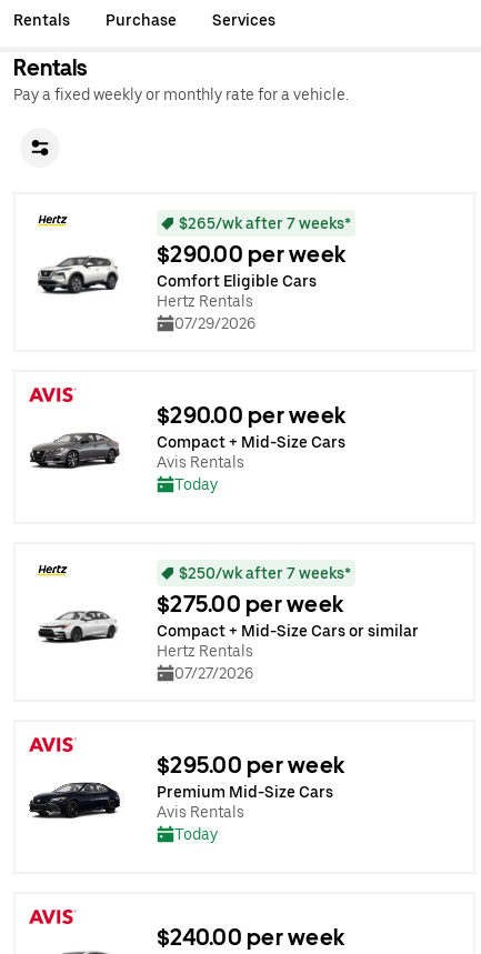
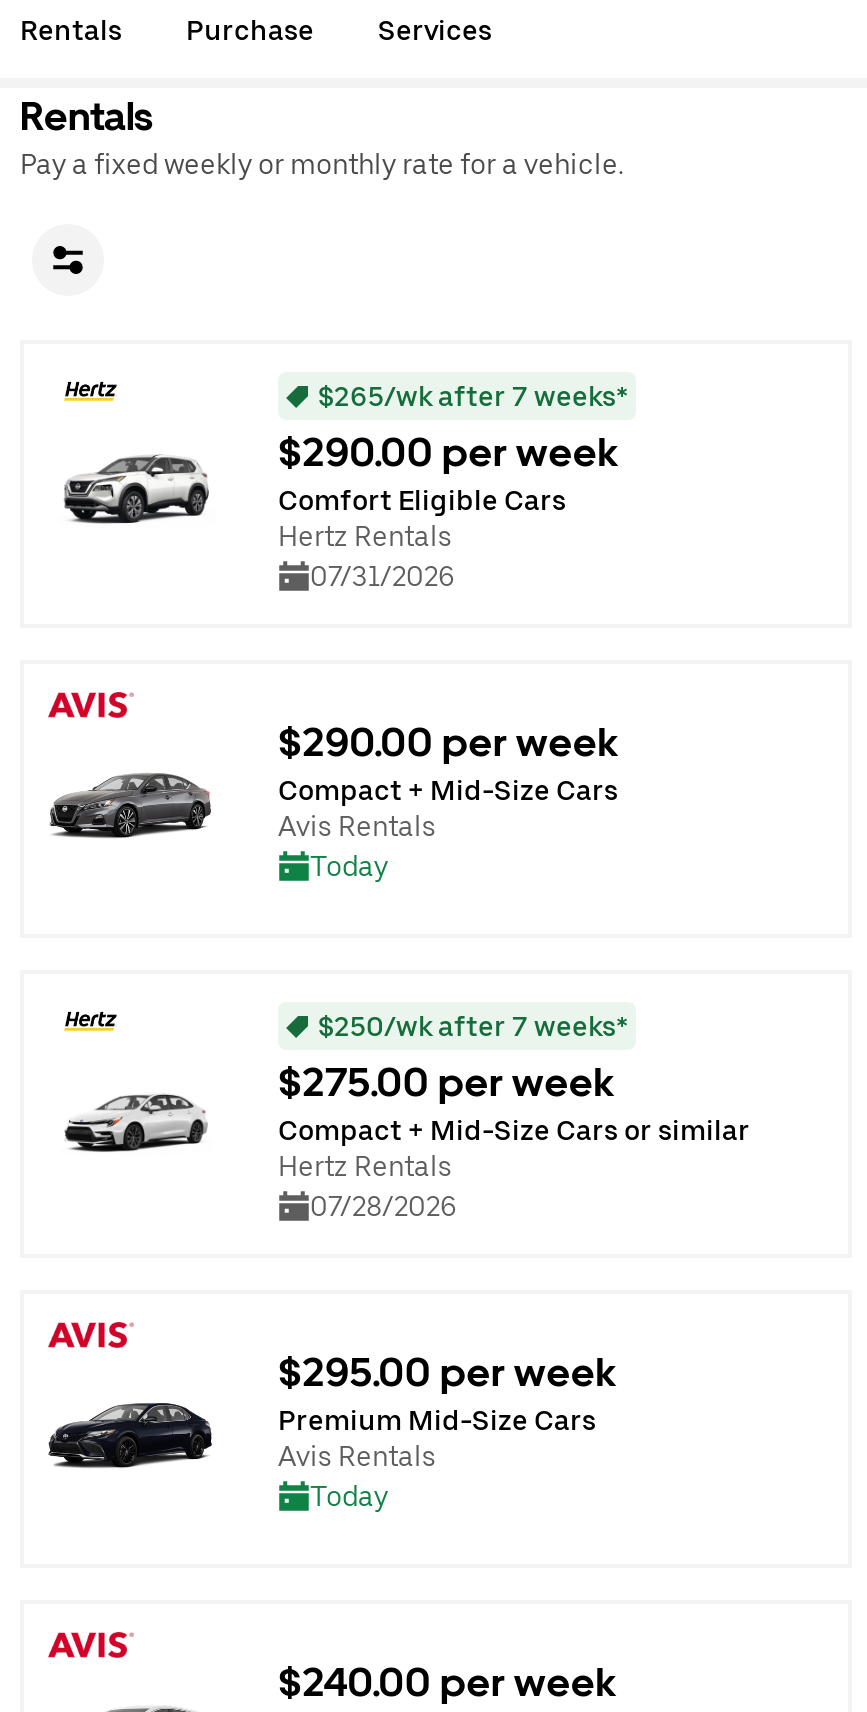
[174,314,255,332] 07/29/2026 -> [310,560,454,592] 07/31/2026
[174,664,253,682] 07/27/2026 -> [310,1190,456,1222] 07/28/2026

